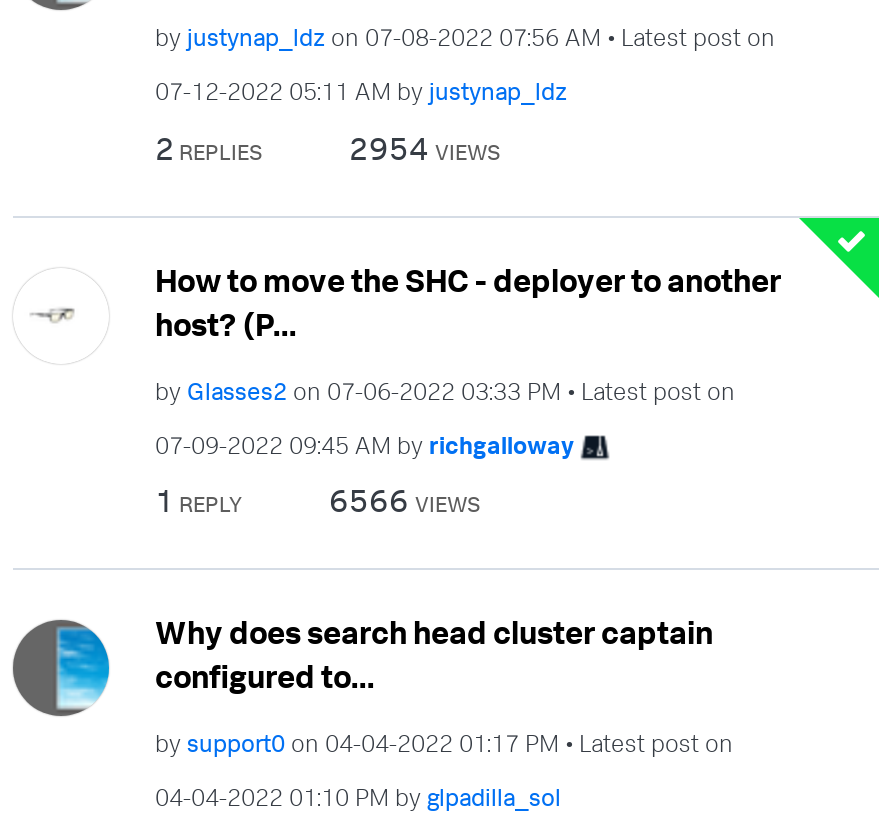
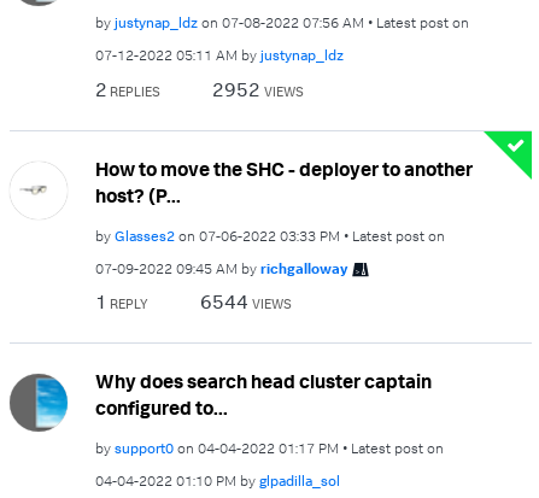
[349,127,501,167] 2954 VIEWS -> [212,77,304,101] 2952 VIEWS
[329,480,481,520] 6566 VIEWS -> [200,289,292,314] 6544 VIEWS

